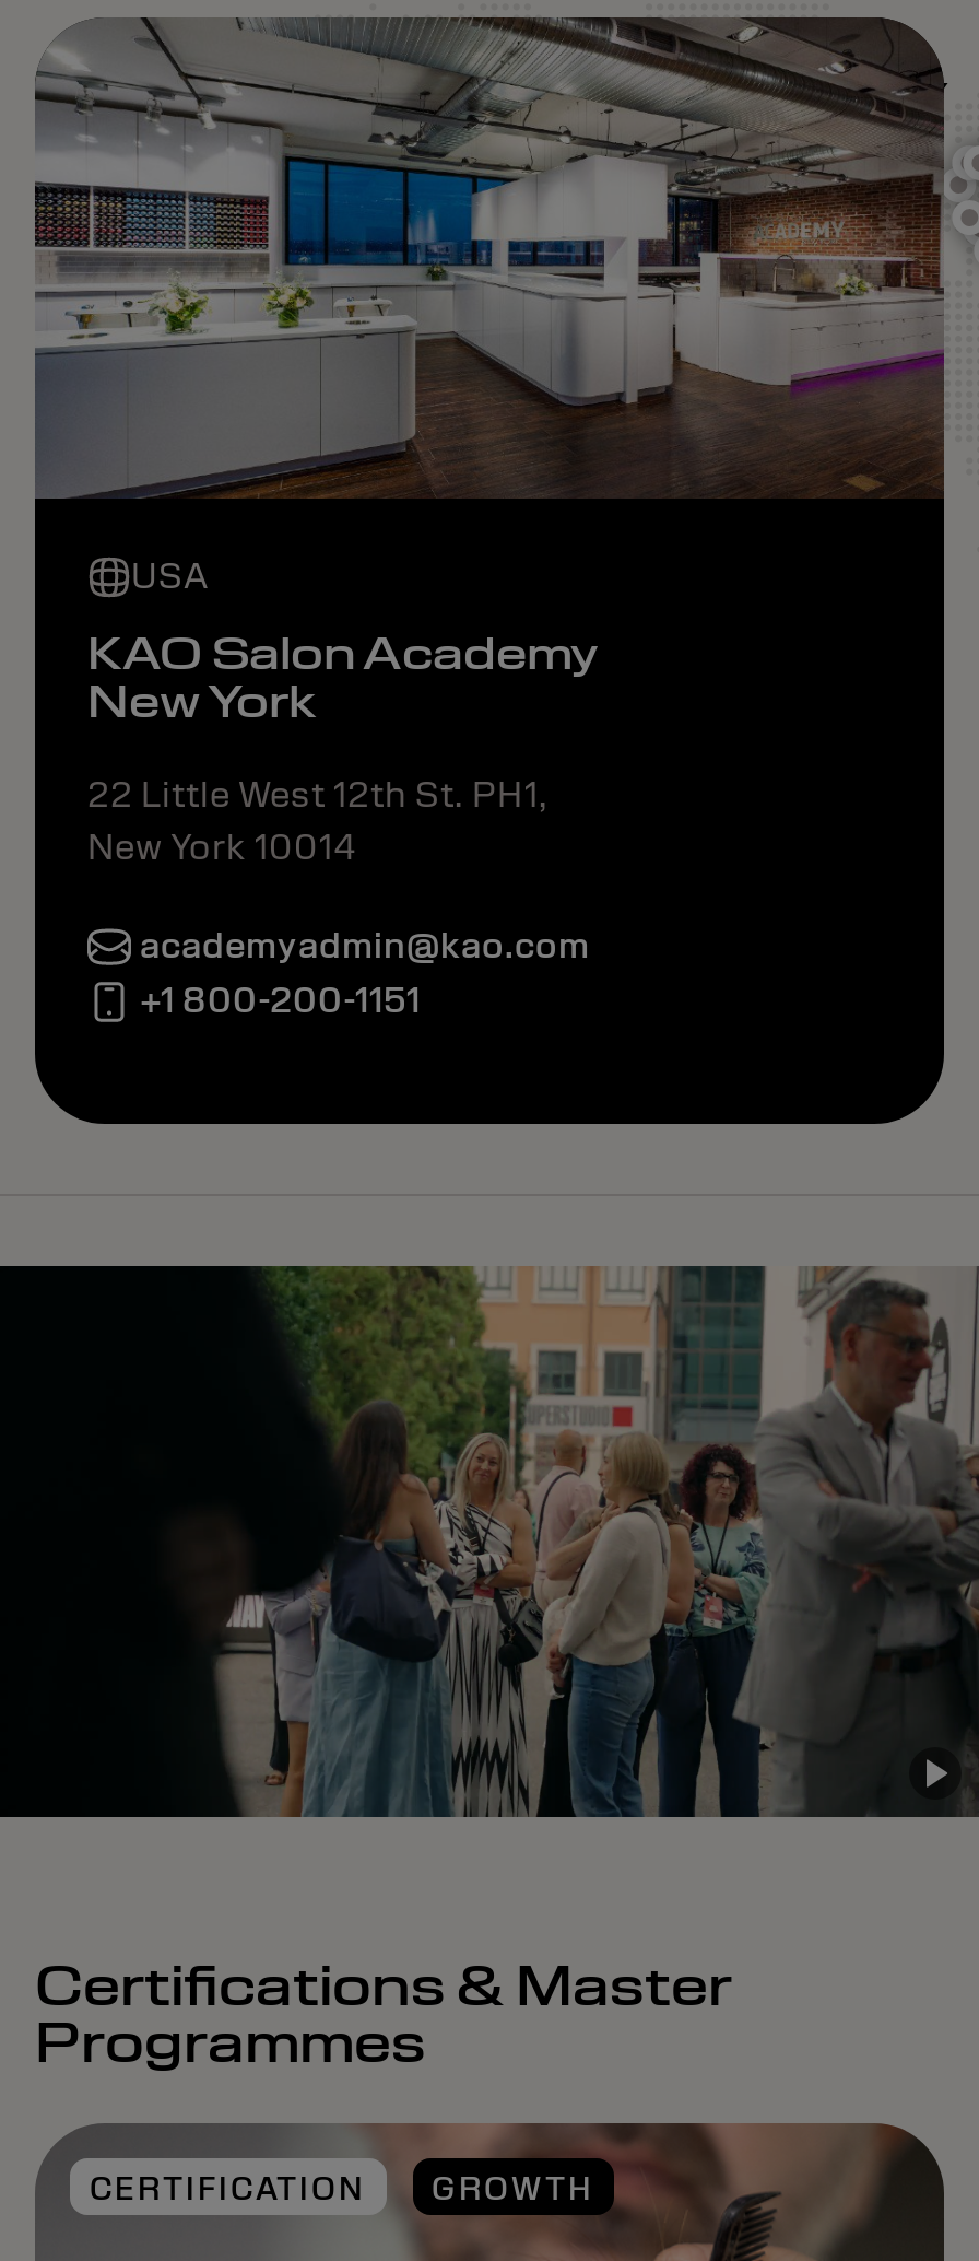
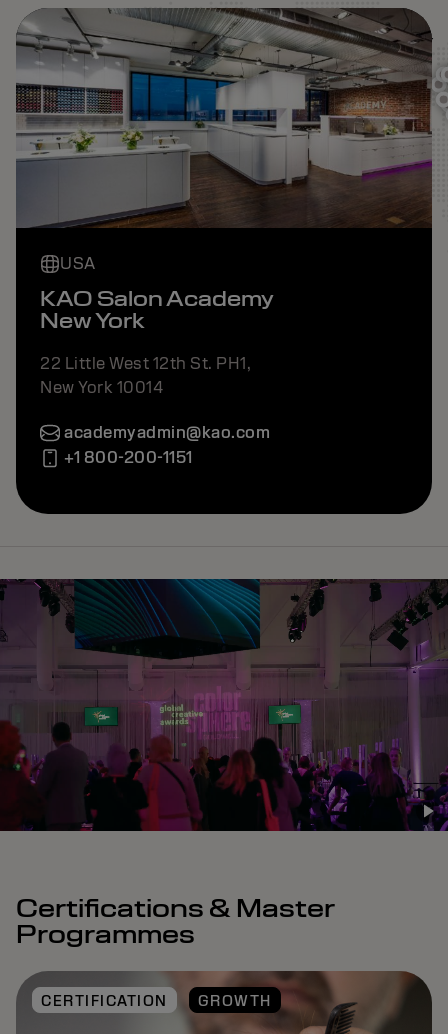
[7,1264,972,1819] [image] -> [3,578,445,832] [image]

